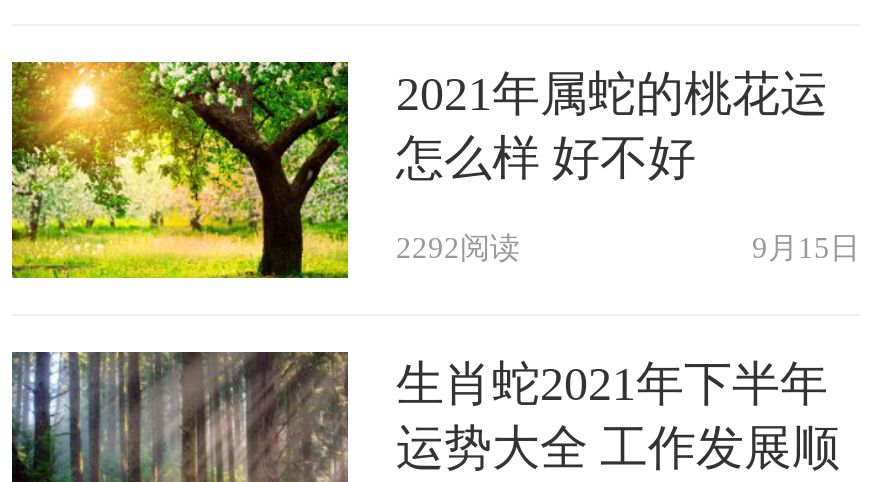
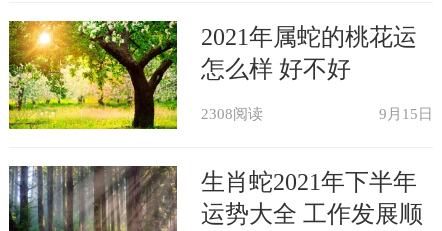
[396,231,520,263] 2292阅读 -> [201,106,263,122] 2308阅读

